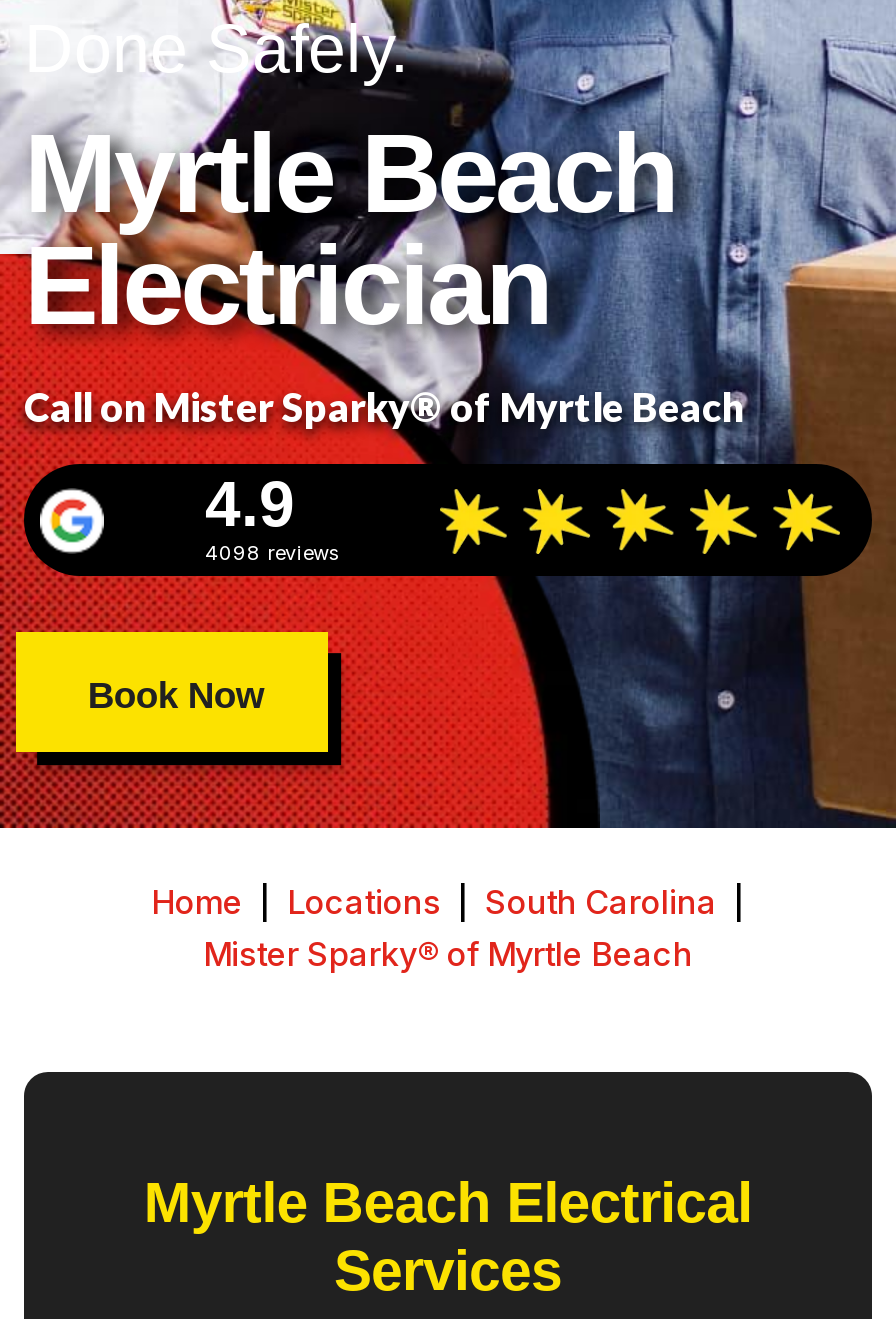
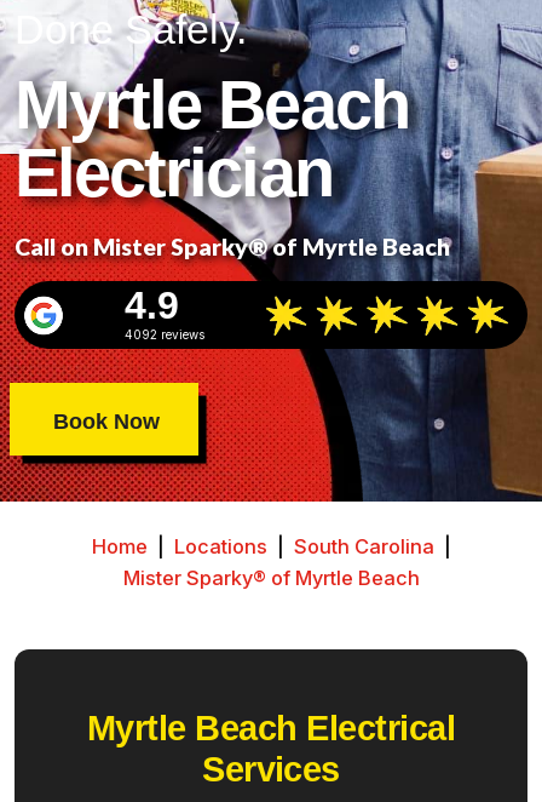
[205,541,339,565] 4098 reviews -> [125,328,204,342] 4092 reviews

